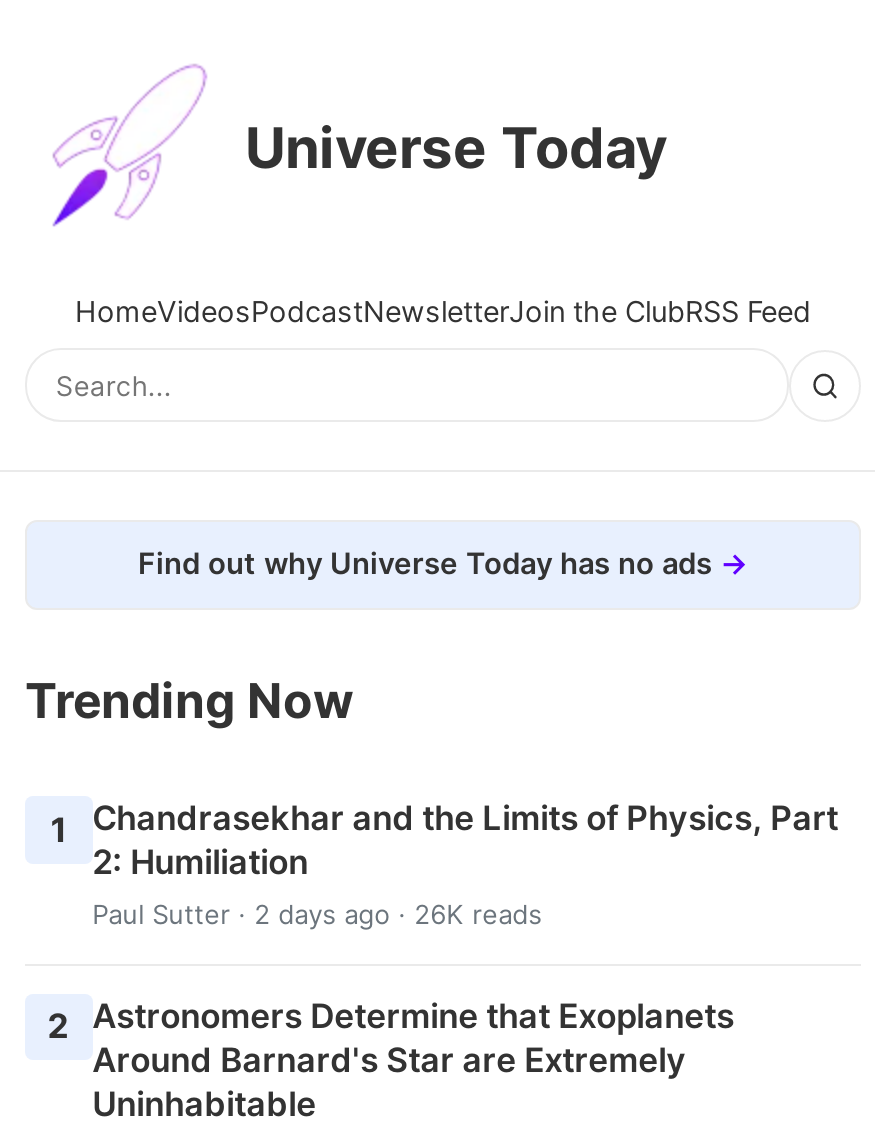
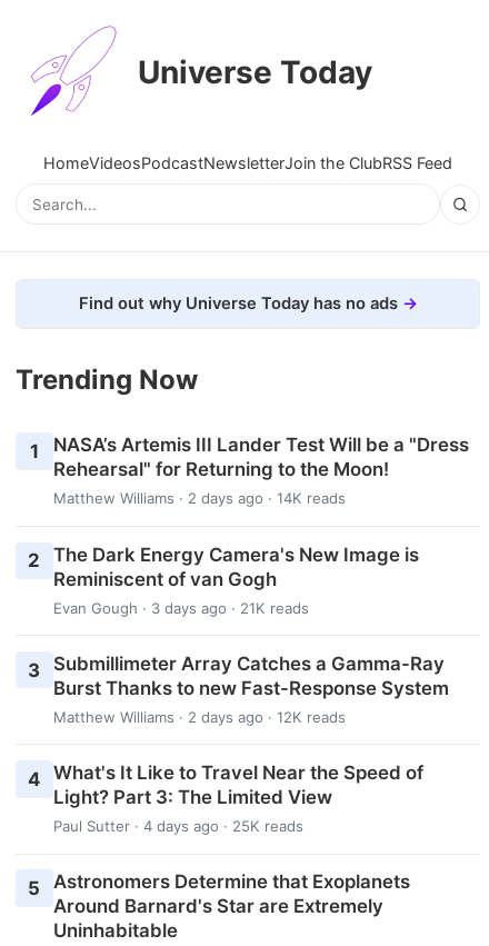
[48,799,838,1047] Chandrasekhar and the Limits of Physics, Part | 2: Humiliation | Paul Sutter · 2 days ago · 26K reads | 2 Astronomers Determine that Exoplanets -> [28,434,469,899] NASA’s Artemis III Lander Test Will be a "Dress | Rehearsal" for Returning to the Moon! | Matthew Williams · 2 days ago · 14K reads | 2 The Dark Energy Camera's New Image is | Reminiscent of van Gogh | Evan Gough · 3 days ago · 21K reads | 3 Submillimeter Array Catches a Gamma-Ray | Burst Thanks to new Fast-Response System | Matthew Williams · 2 days ago · 12K reads | 4 What's It Like to Travel Near the Speed of | Light? Part 3: The Limited View | Paul Sutter · 4 days ago · 25K reads | 5 Astronomers Determine that Exoplanets

